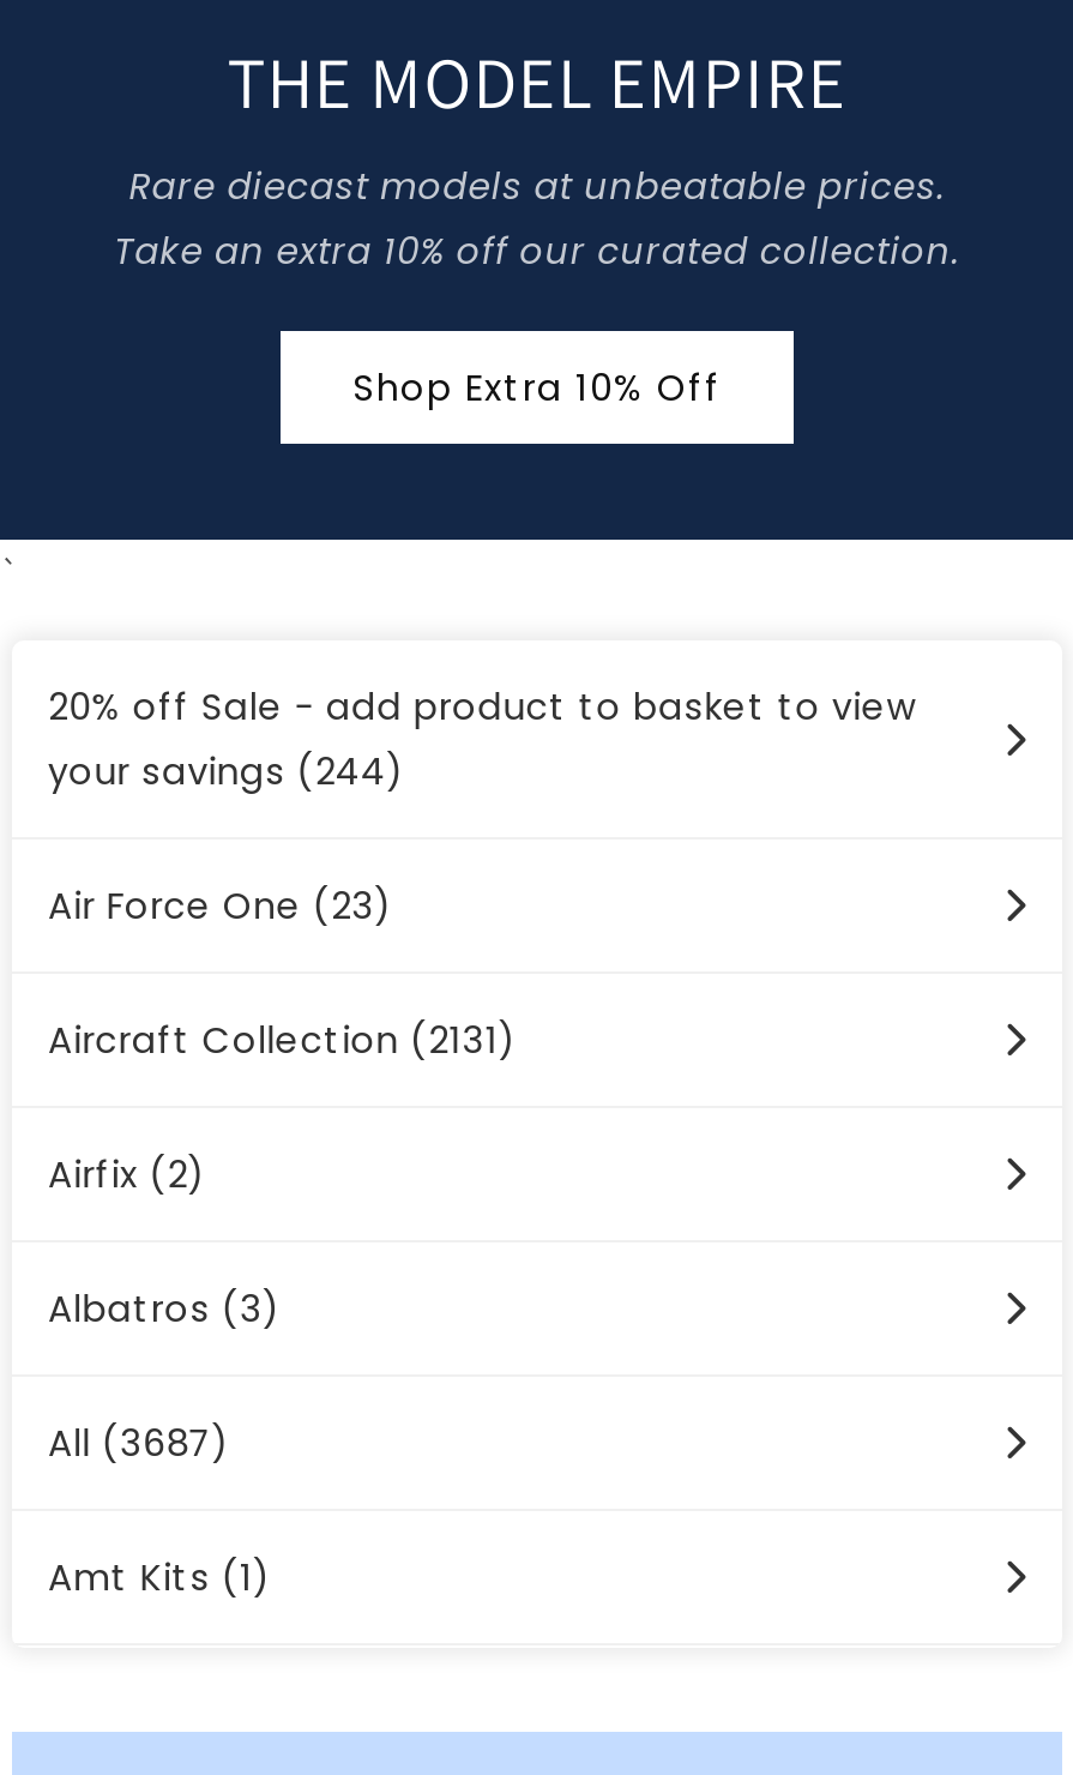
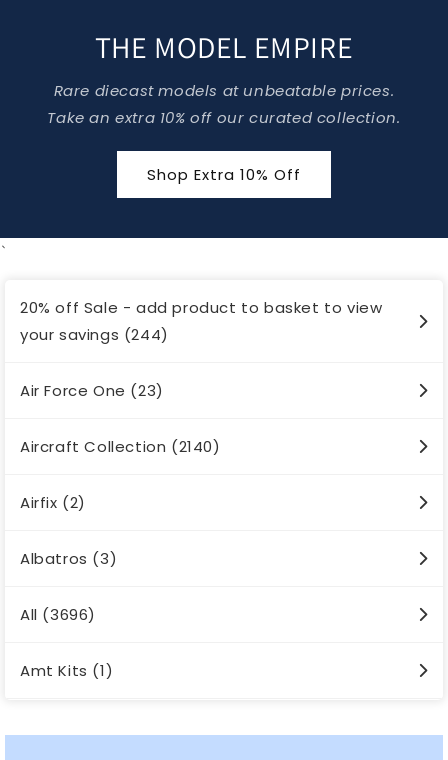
[48,1015,517,1065] Aircraft Collection (2131) -> [20,436,221,457] Aircraft Collection (2140)
[48,1418,230,1468] All (3687) -> [20,604,96,625] All (3696)

